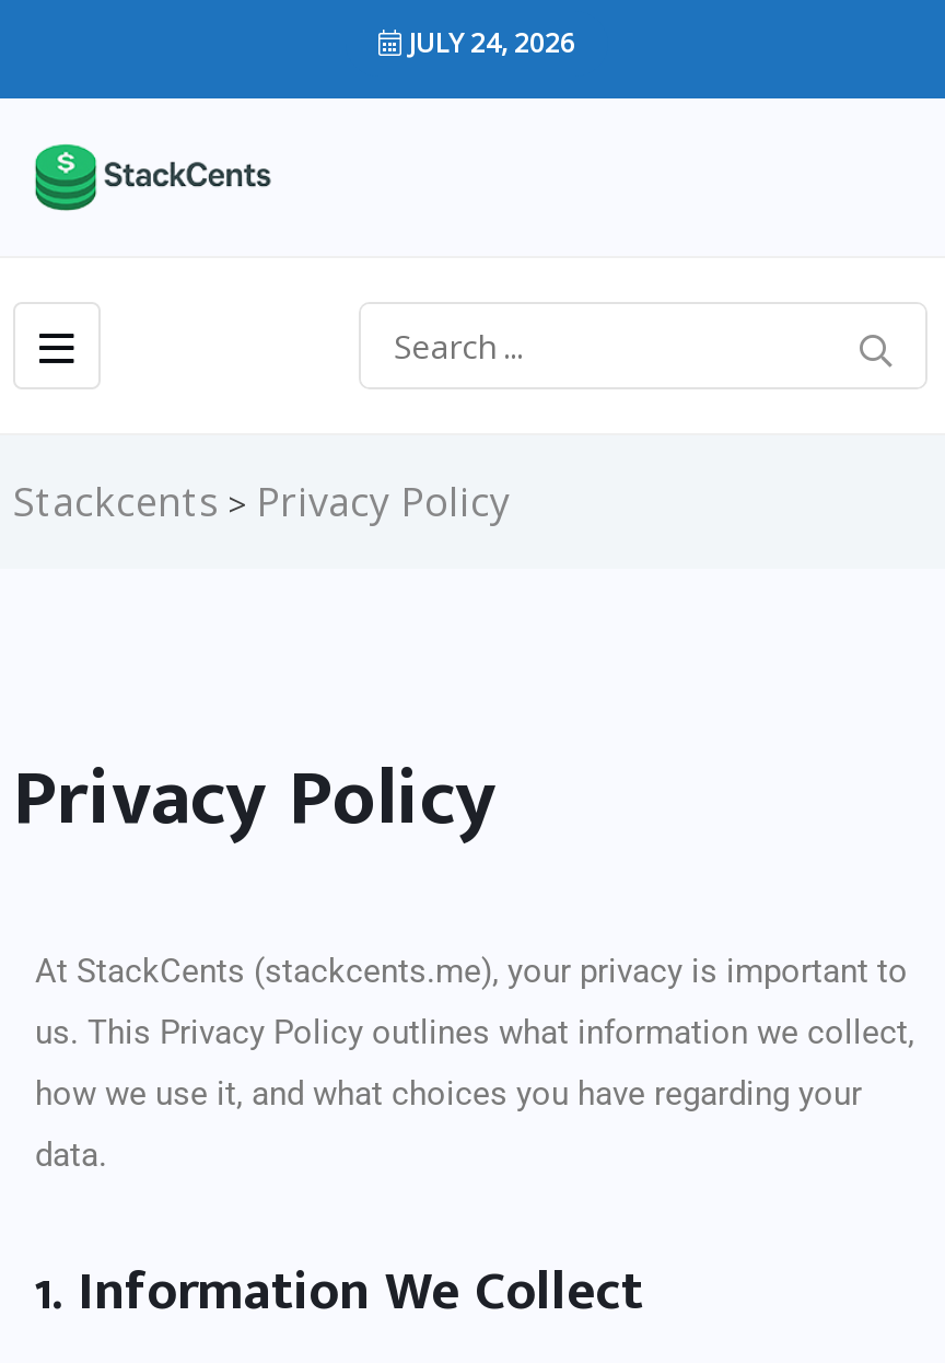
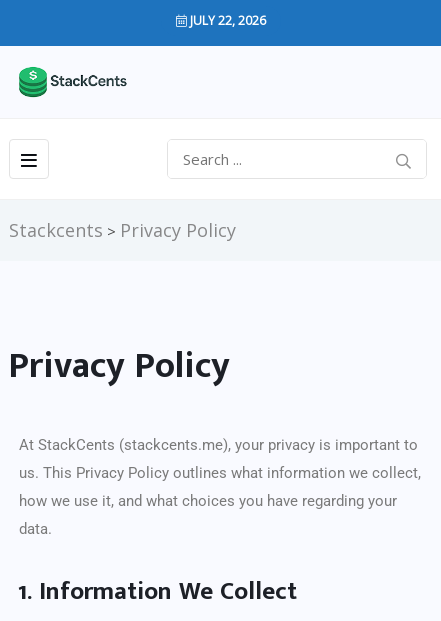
[402,24,575,61] JULY 24, 2026 -> [187,12,266,29] JULY 22, 2026

